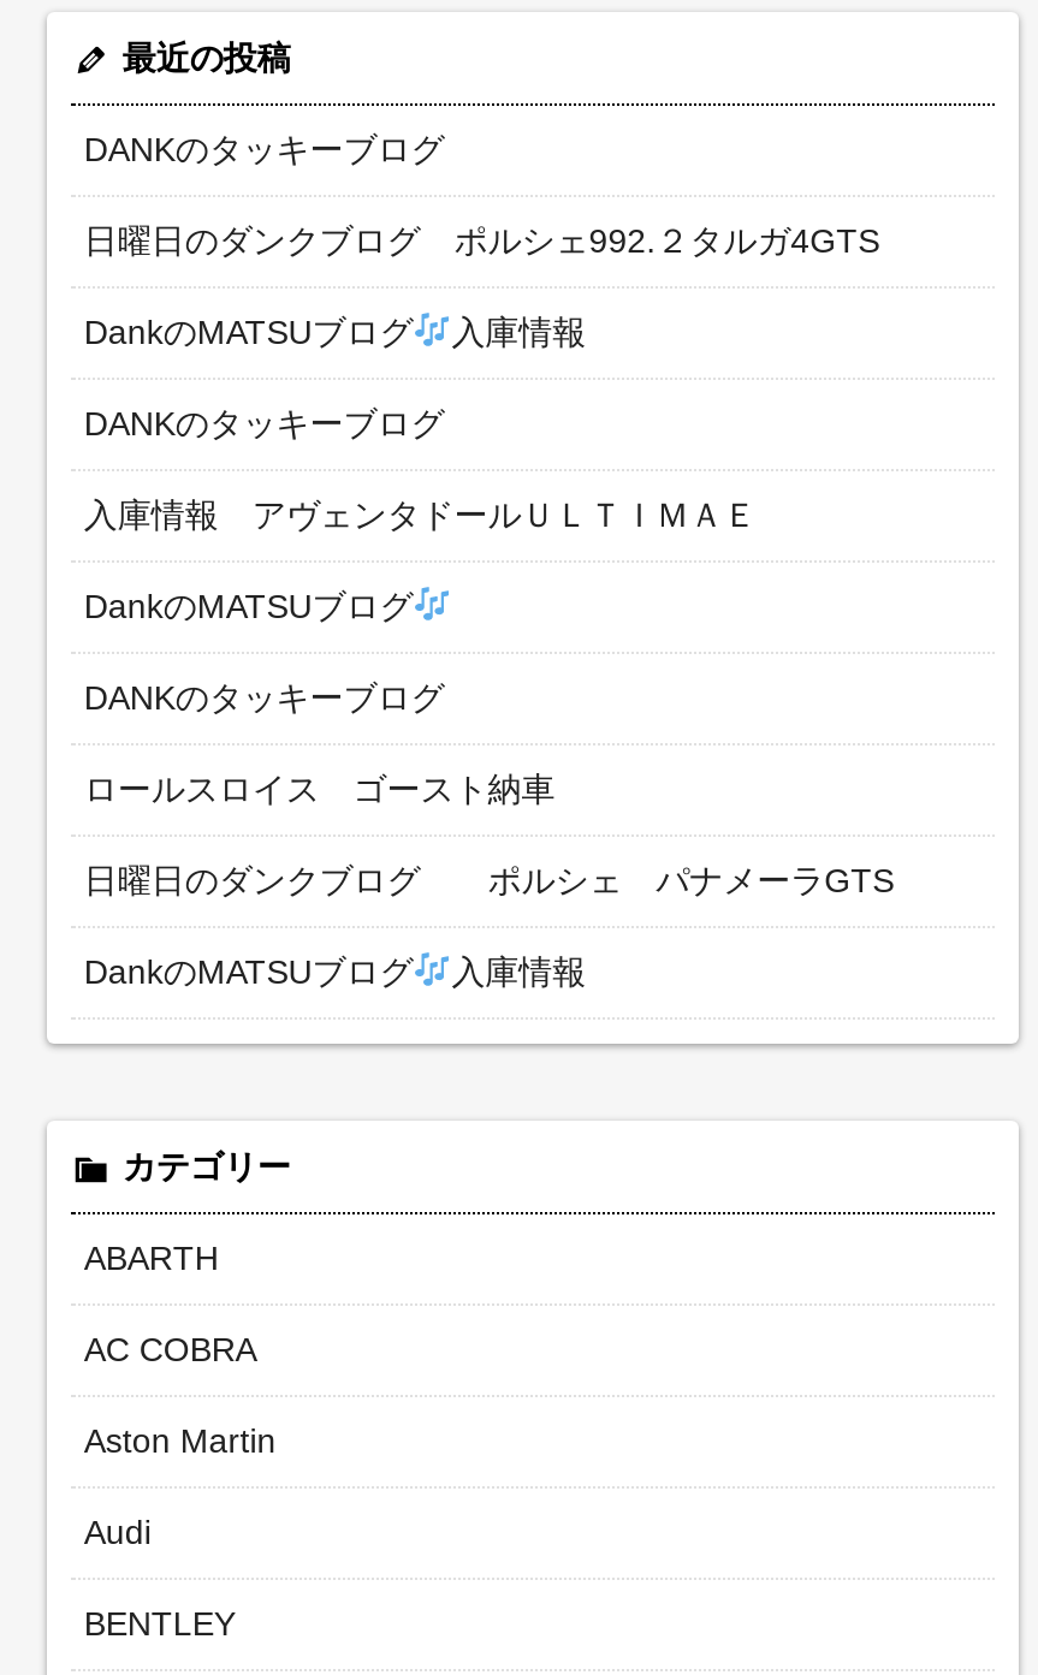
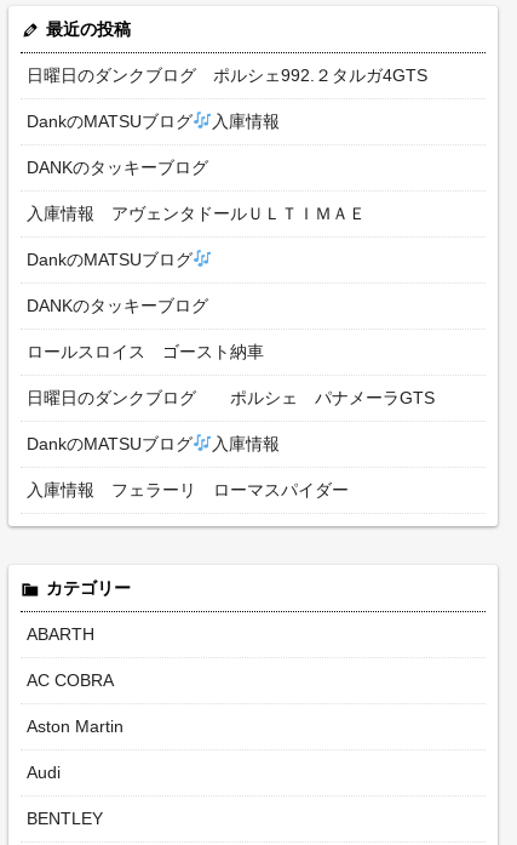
[84,130,444,168] DANKのタッキーブログ -> none
moved [84,221,894,991] -> [27,65,435,453]: 日曜日のダンクブログ ポルシェ992.２タルガ4GTS | DankのMATSUブログ | 入庫情報 | ... | DankのMATSUブログ | 入庫情報
none -> [27,480,349,499] 入庫情報 フェラーリ ローマスパイダー

